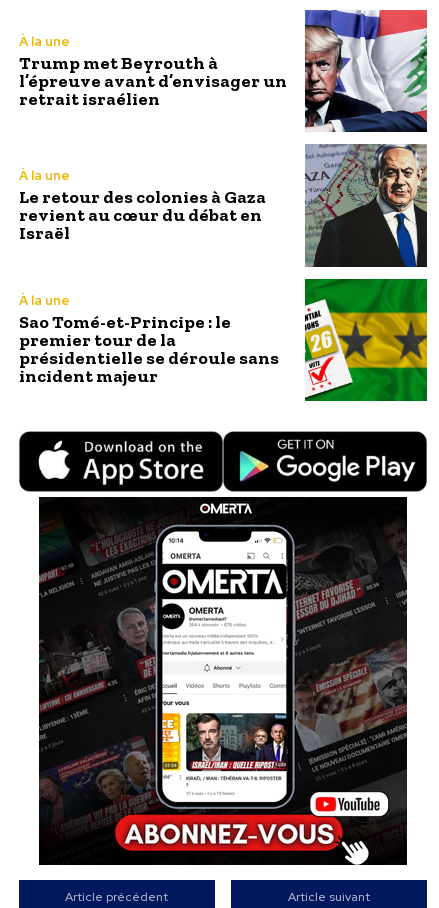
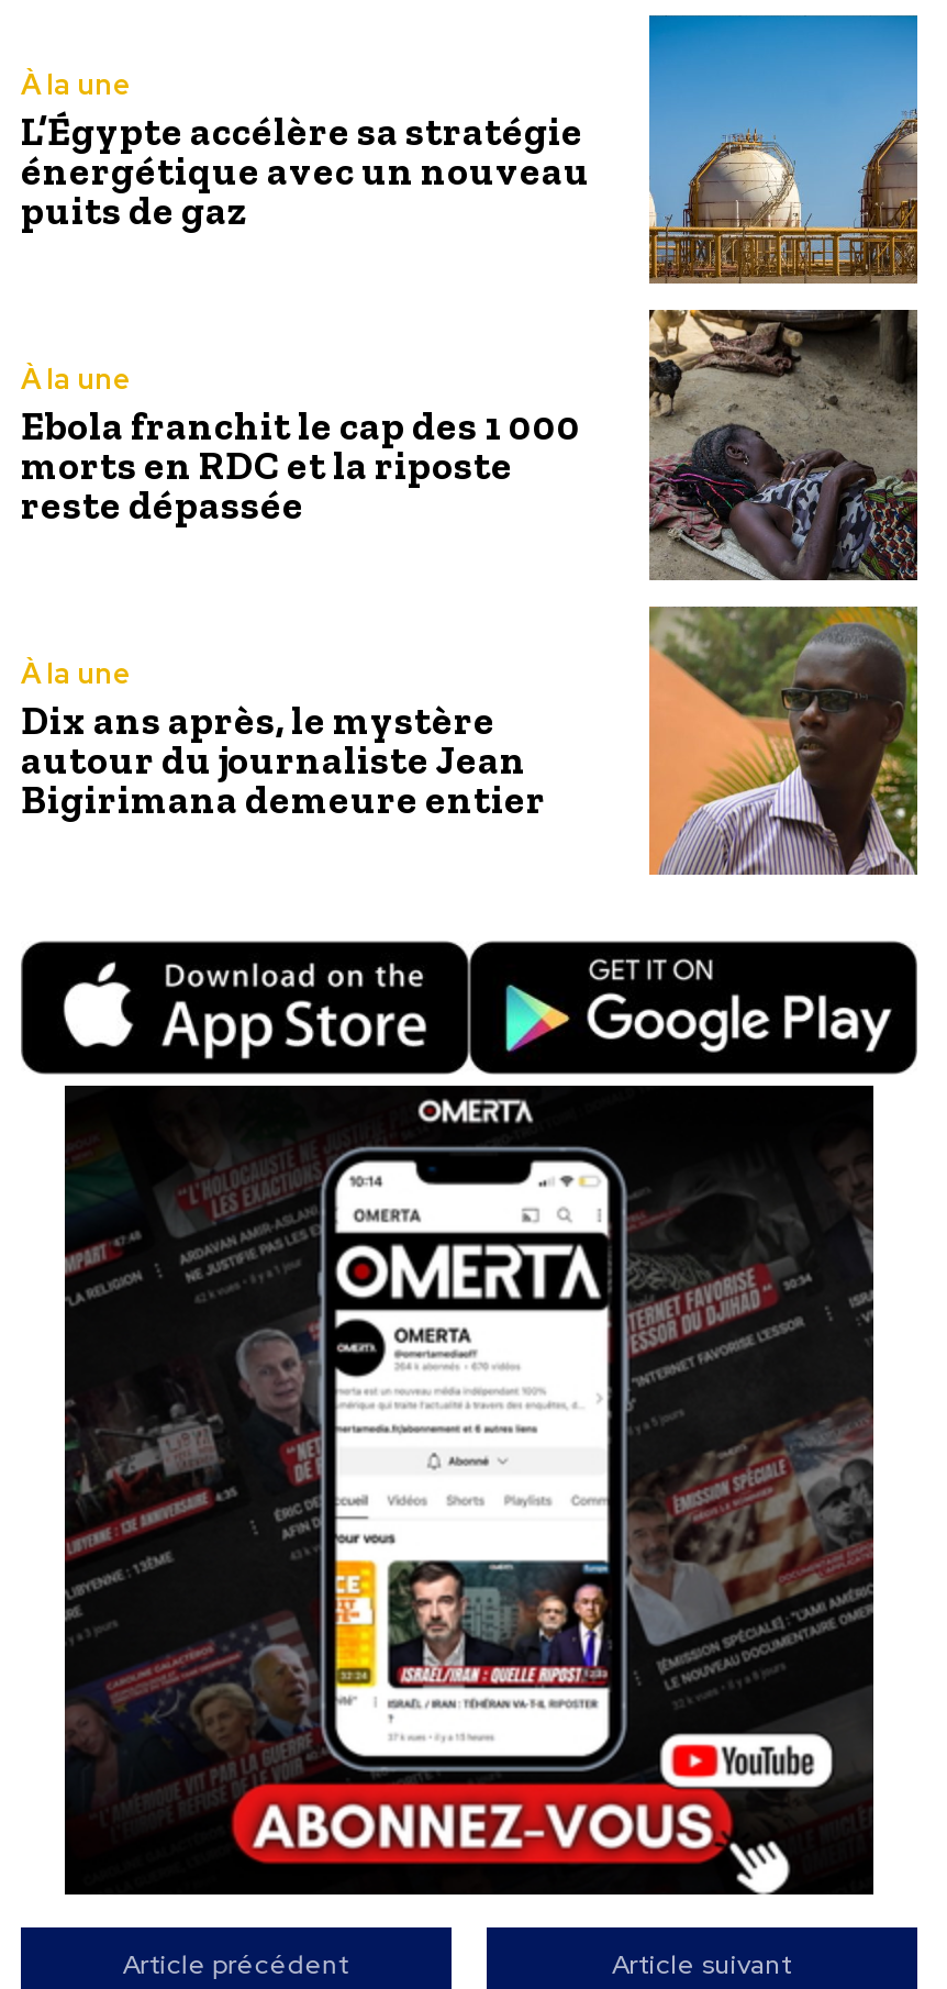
[19,9,428,133] [image] | Trump met Beyrouth à | l’épreuve avant d’envisager un | retrait israélien -> [21,13,920,286] [image] | L’Égypte accélère sa stratégie | énergétique avec un nouveau | puits de gaz
[19,143,428,268] [image] | Le retour des colonies à Gaza | revient au cœur du débat en | Israël -> [21,308,920,582] [image] | Ebola franchit le cap des 1 000 | morts en RDC et la riposte | reste dépassée
[304,278,428,402] [image] -> [647,604,920,877] [image]
[19,311,279,387] Sao Tomé-et-Principe : le | premier tour de la | présidentielle se déroule sans | incident majeur -> [21,698,546,825] Dix ans après, le mystère | autour du journaliste Jean | Bigirimana demeure entier

